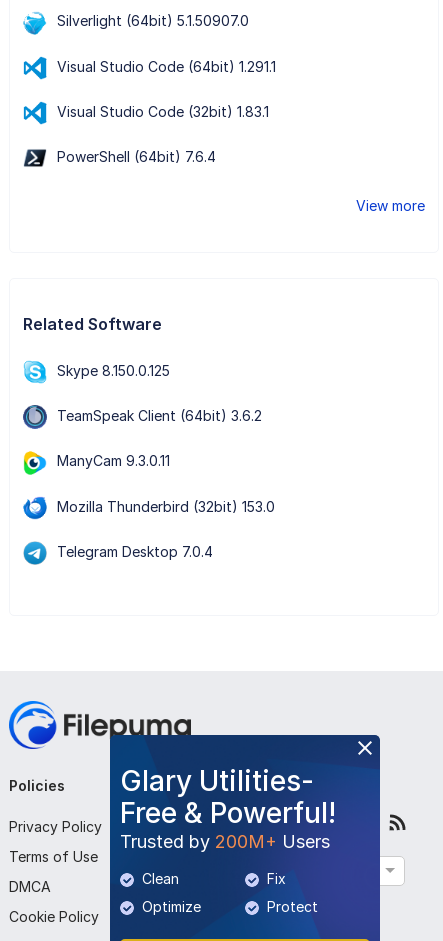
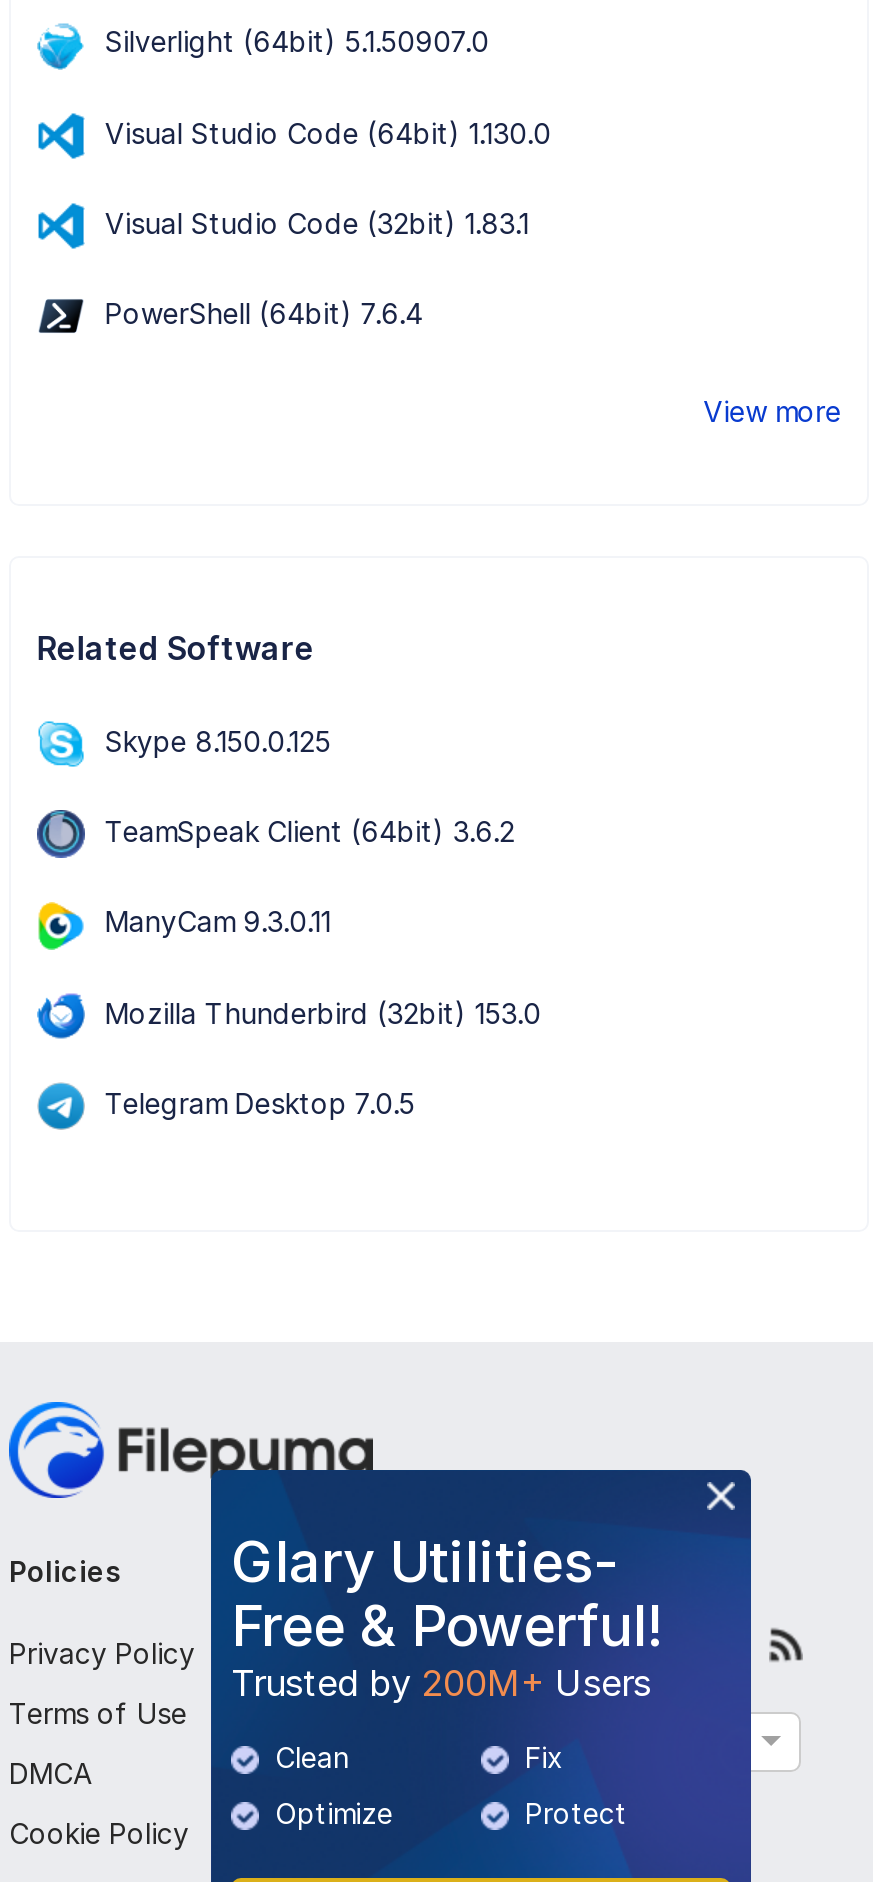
[57,57,276,74] Visual Studio Code (64bit) 1.291.1 -> [105,115,551,149] Visual Studio Code (64bit) 1.130.0
[57,543,213,560] Telegram Desktop 7.0.4 -> [105,1085,415,1119] Telegram Desktop 7.0.5

